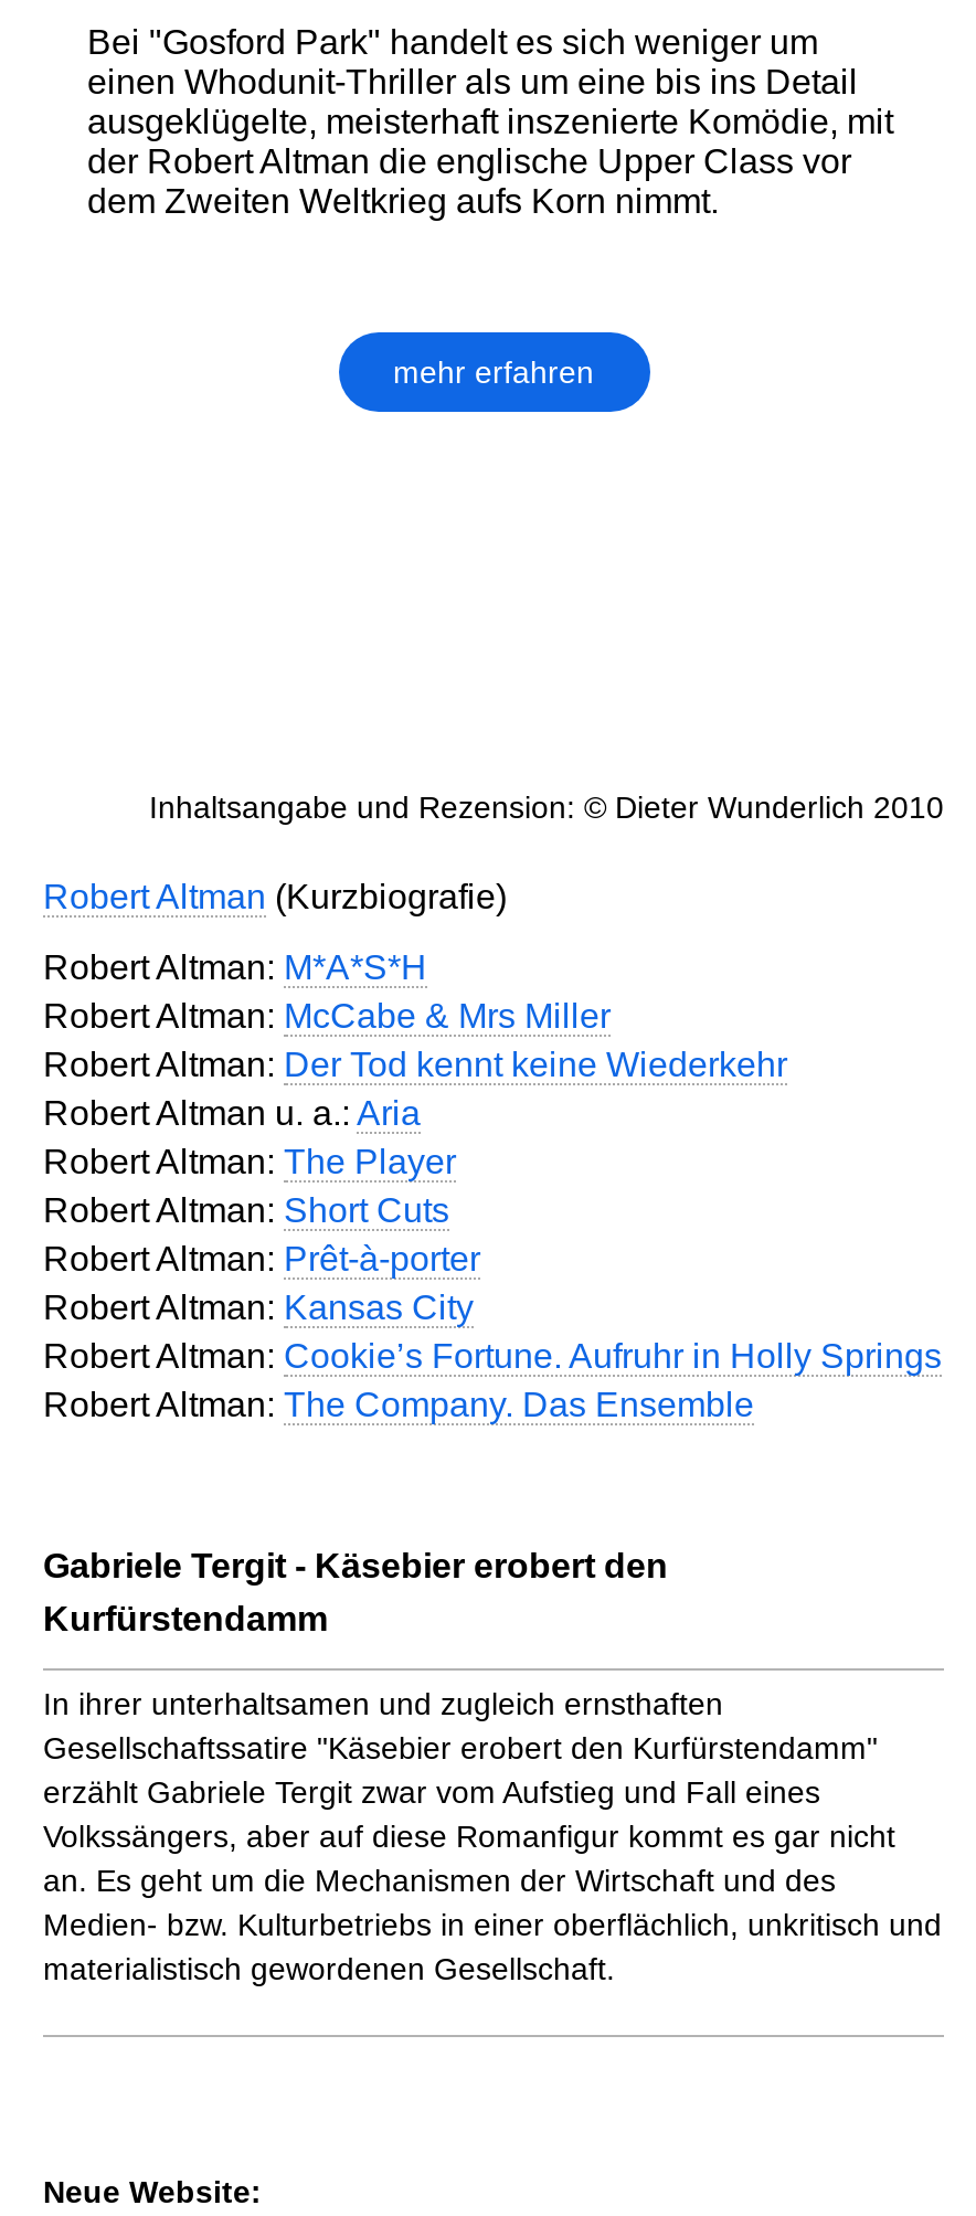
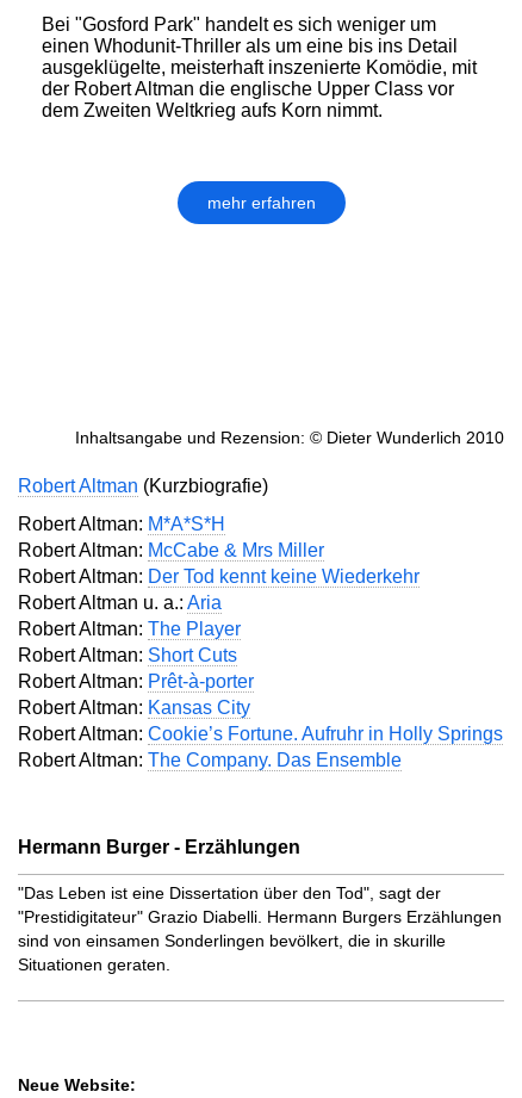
[43,1548,668,1638] Gabriele Tergit - Käsebier erobert den | Kurfürstendamm -> [18,837,300,858] Hermann Burger - Erzählungen
[43,1687,942,1987] In ihrer unterhaltsamen und zugleich ernsthaften | Gesellschaftssatire "Käsebier erobert den Kurfürstendamm" | erzählt Gabriele Tergit zwar vom Aufstieg und Fall eines | Volkssängers, aber auf diese Romanfigur kommt es gar nicht | an. Es geht um die Mechanismen der Wirtschaft und des | Medien- bzw. Kulturbetriebs in einer oberflächlich, unkritisch und | materialistisch gewordenen Gesellschaft. -> [18,884,502,974] "Das Leben ist eine Dissertation über den Tod", sagt der | "Prestidigitateur" Grazio Diabelli. Hermann Burgers Erzählungen | sind von einsamen Sonderlingen bevölkert, die in skurille | Situationen geraten.

